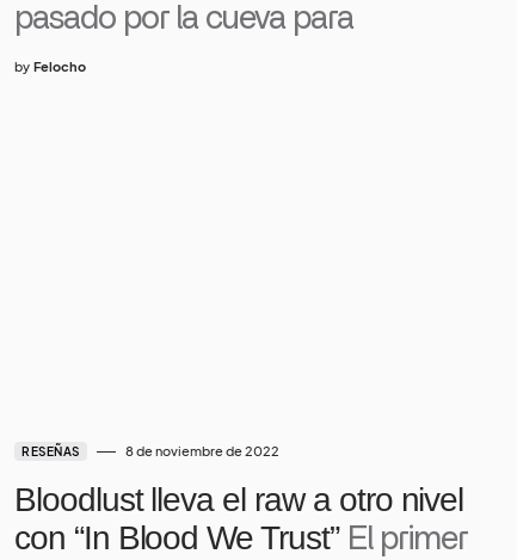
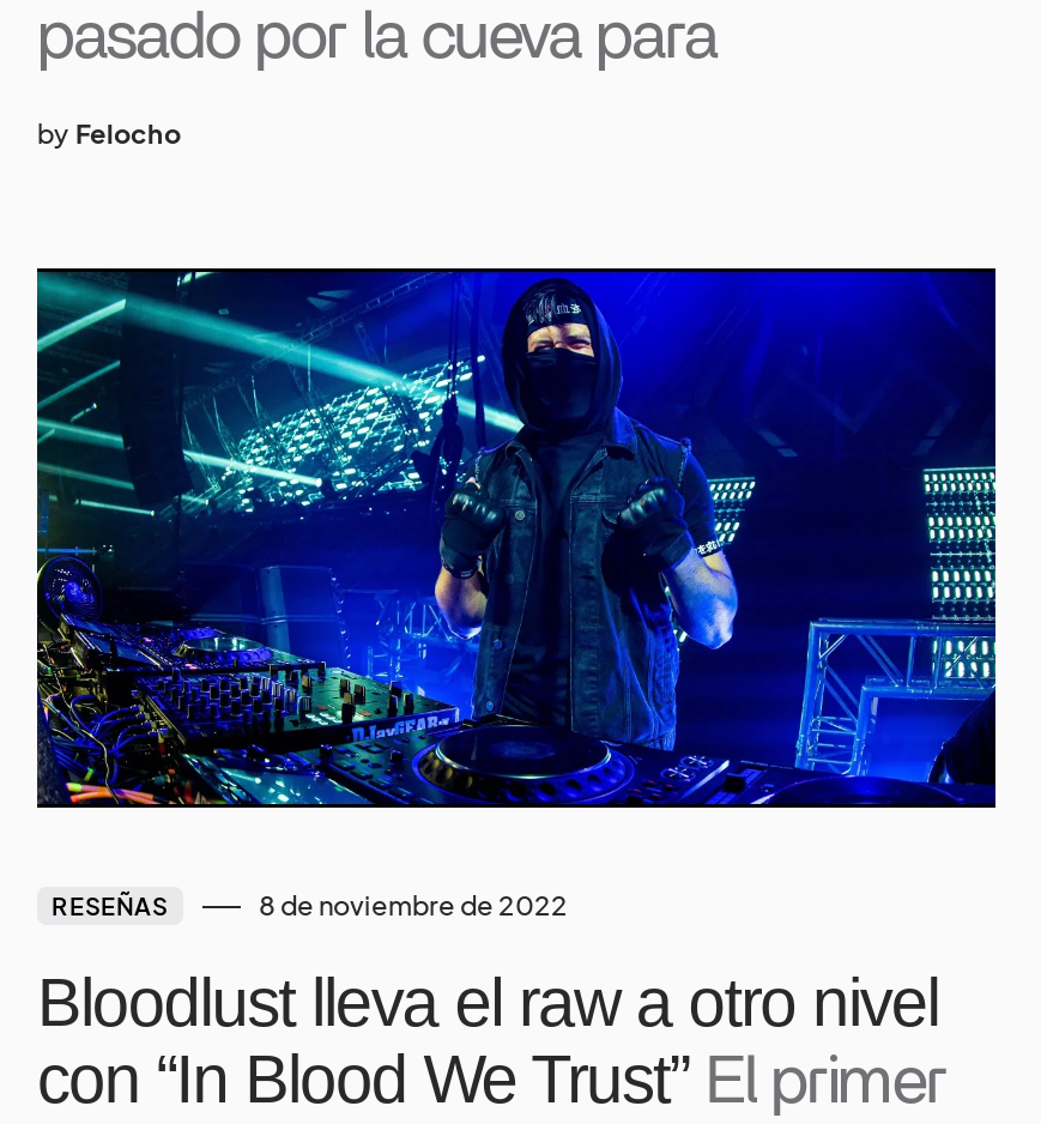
none -> [35,266,998,810] [image]

